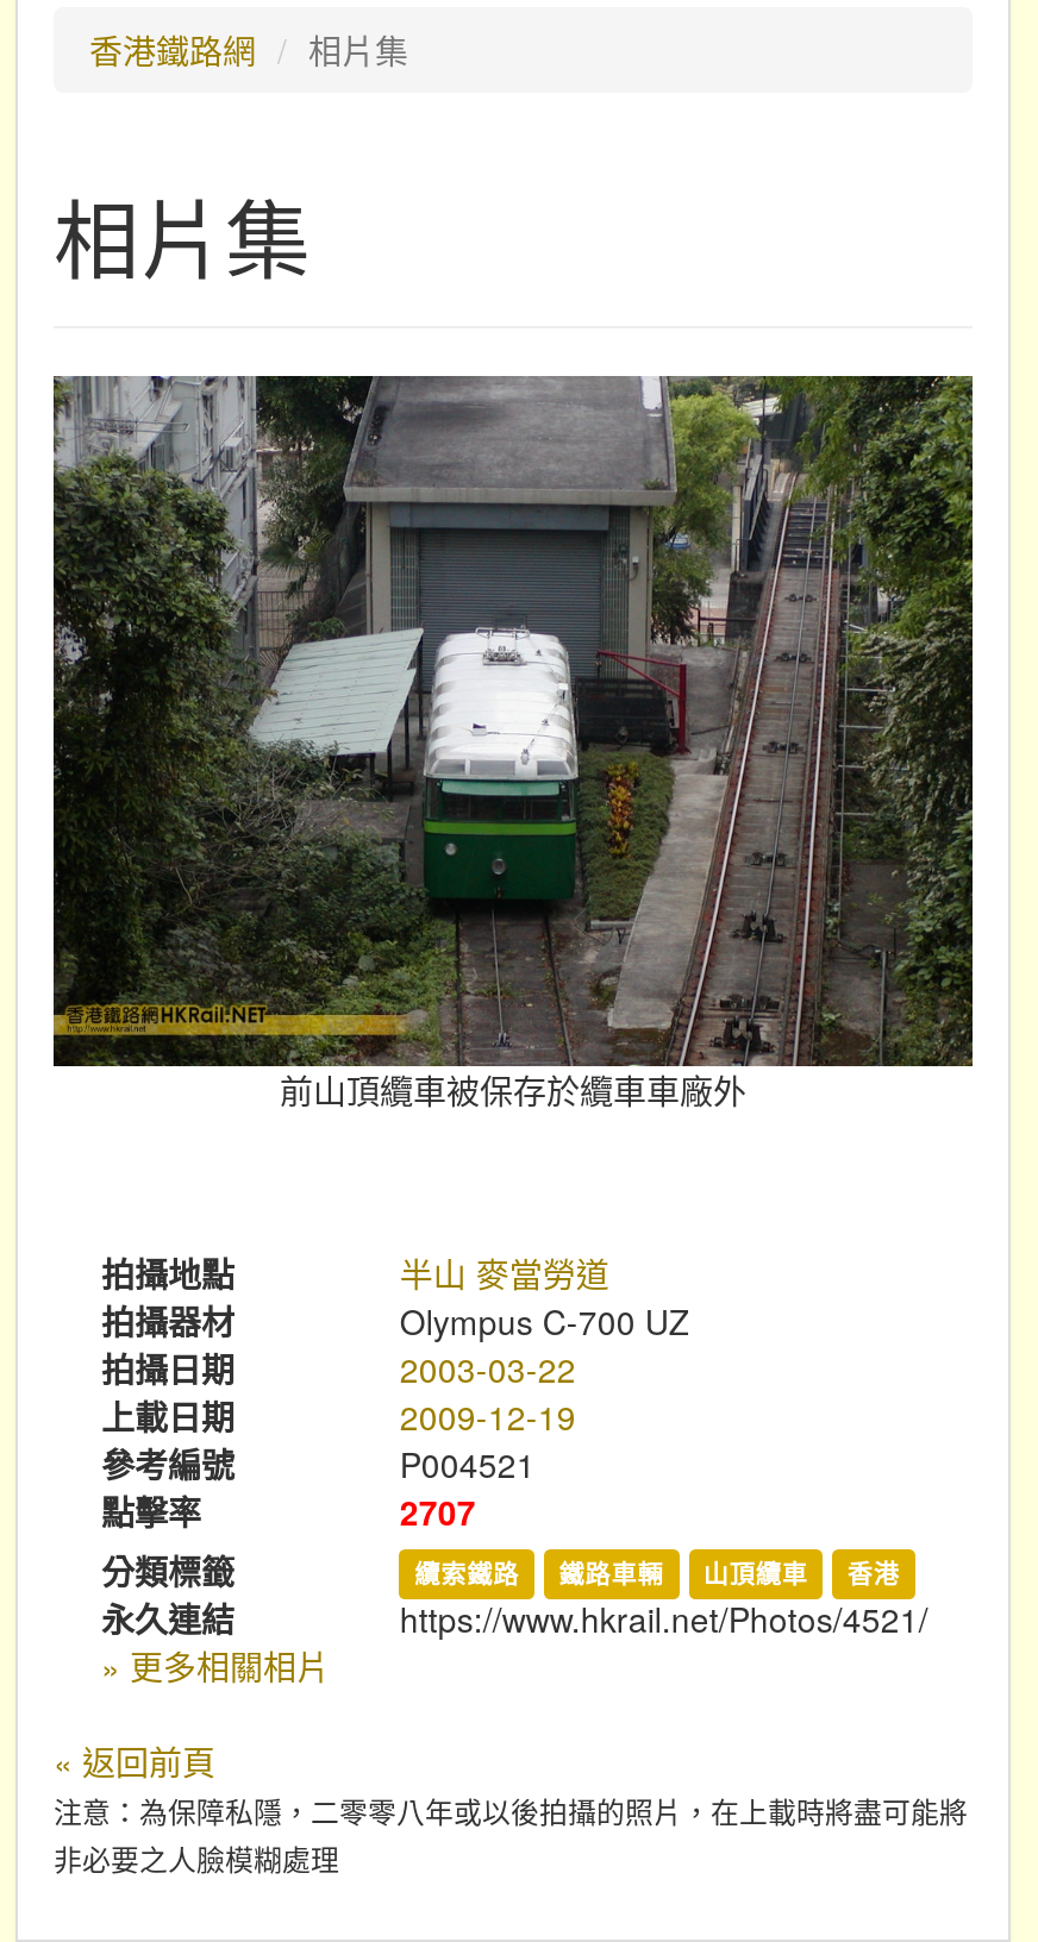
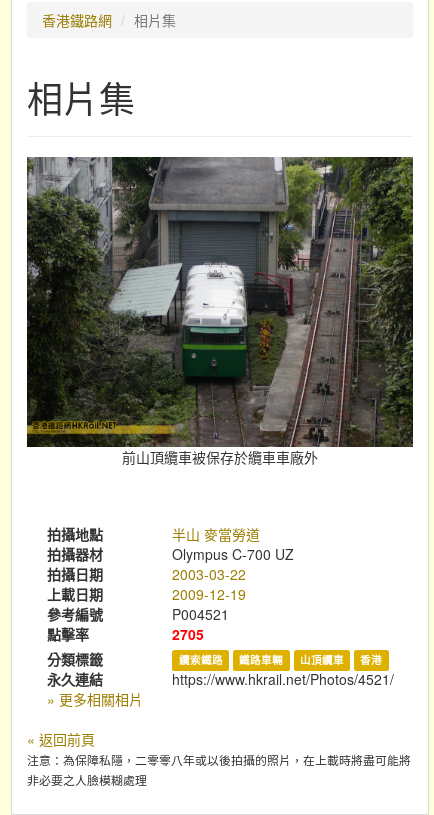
[399,1486,476,1534] 2707 -> [172,623,204,643] 2705

